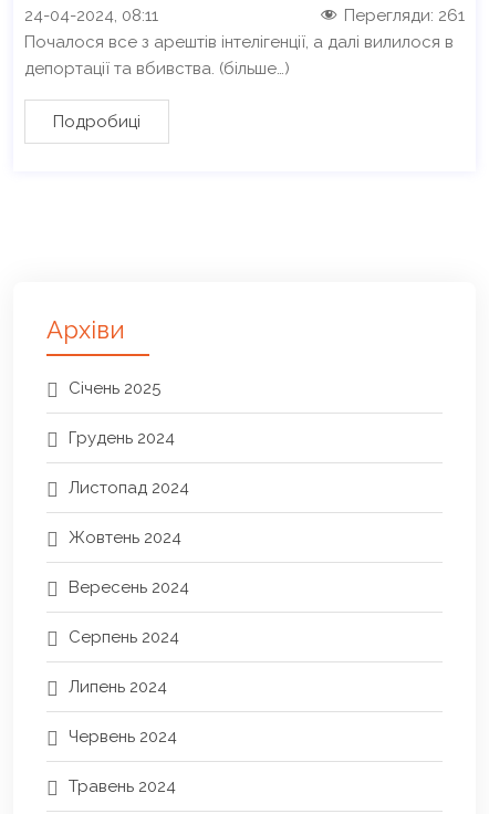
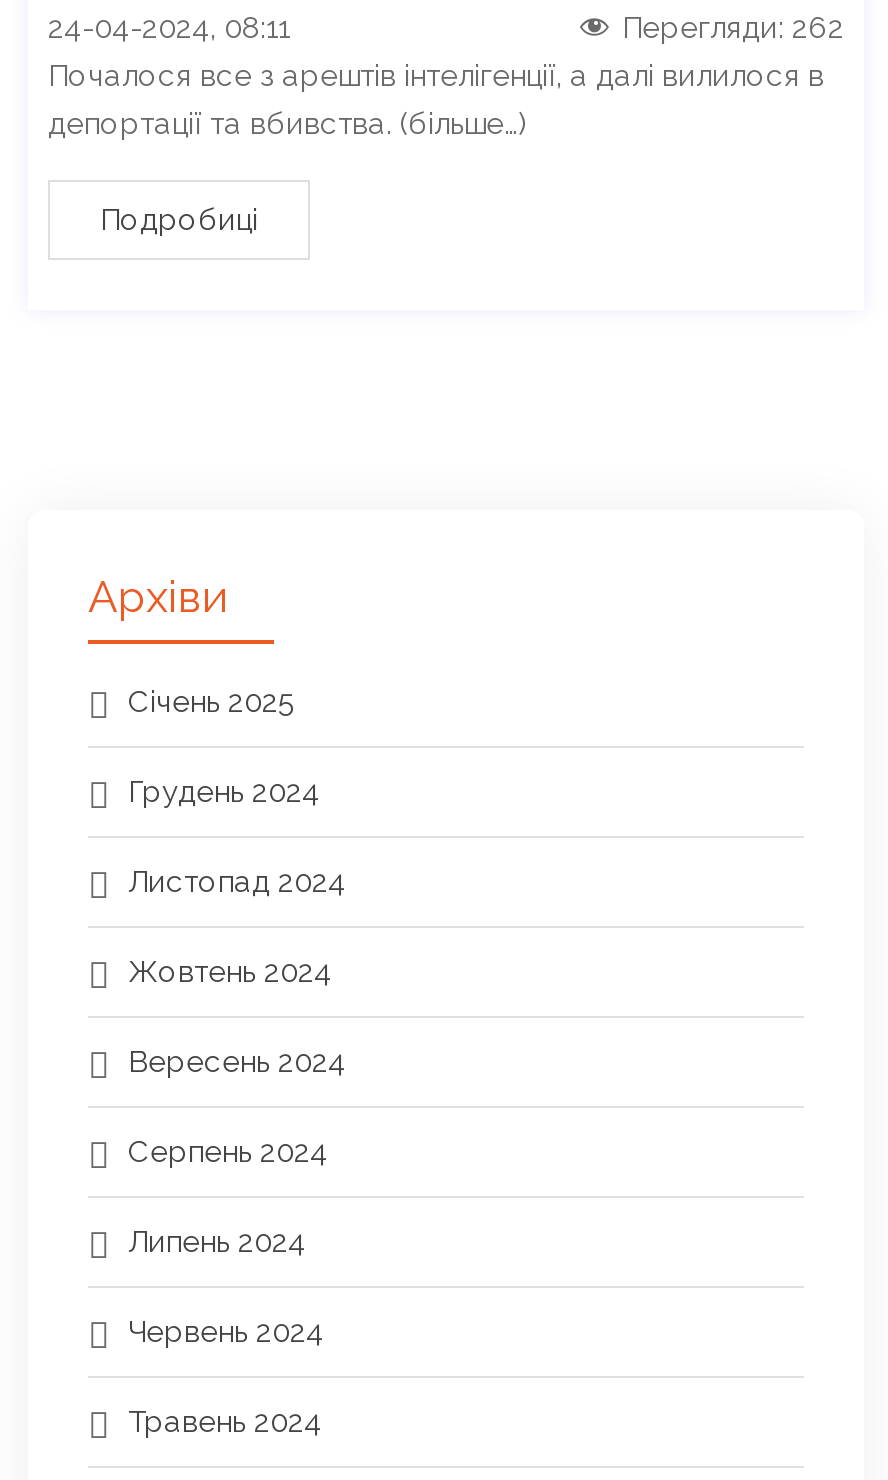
[344,5,465,25] Перегляди: 261 -> [622,10,844,46] Перегляди: 262

